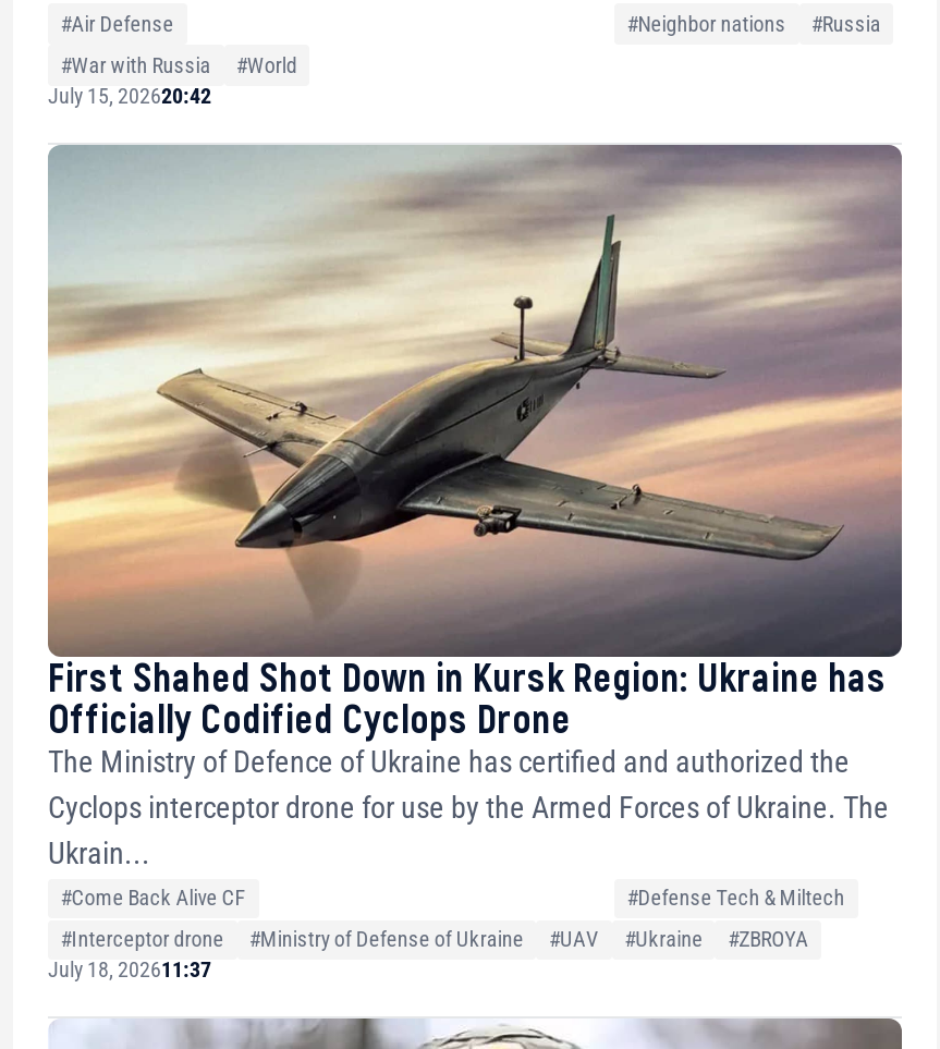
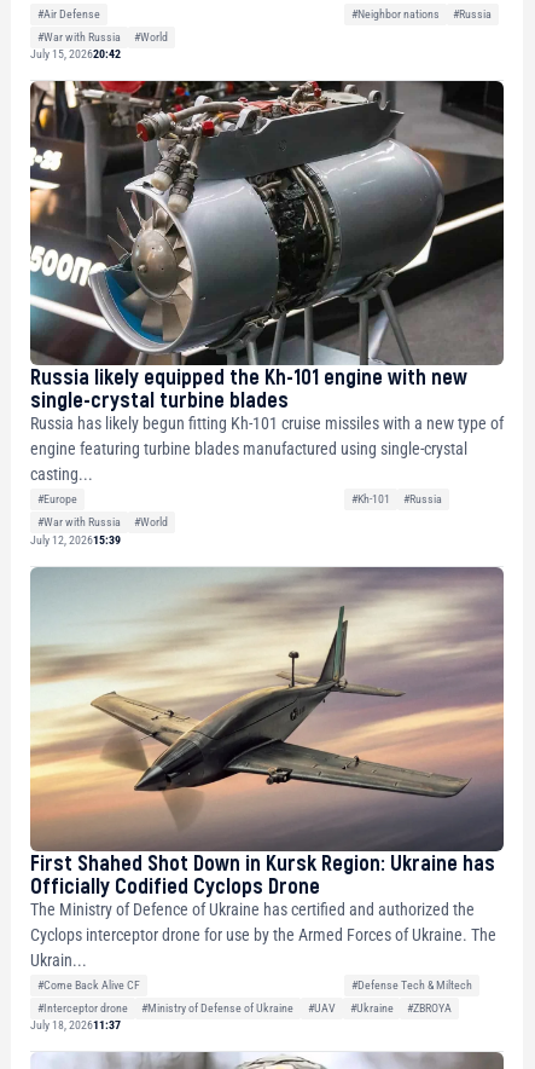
none -> [29,80,505,546] [image] | Russia likely equipped the Kh-101 engine with new | single-crystal turbine blades | Russia has likely begun fitting Kh-101 cruise missiles with a new type of | engine featuring turbine blades manufactured using single-crystal | casting... | #Europe | #Kh-101 | #Russia | #War with Russia | #World | July 12, 2026 15:39

